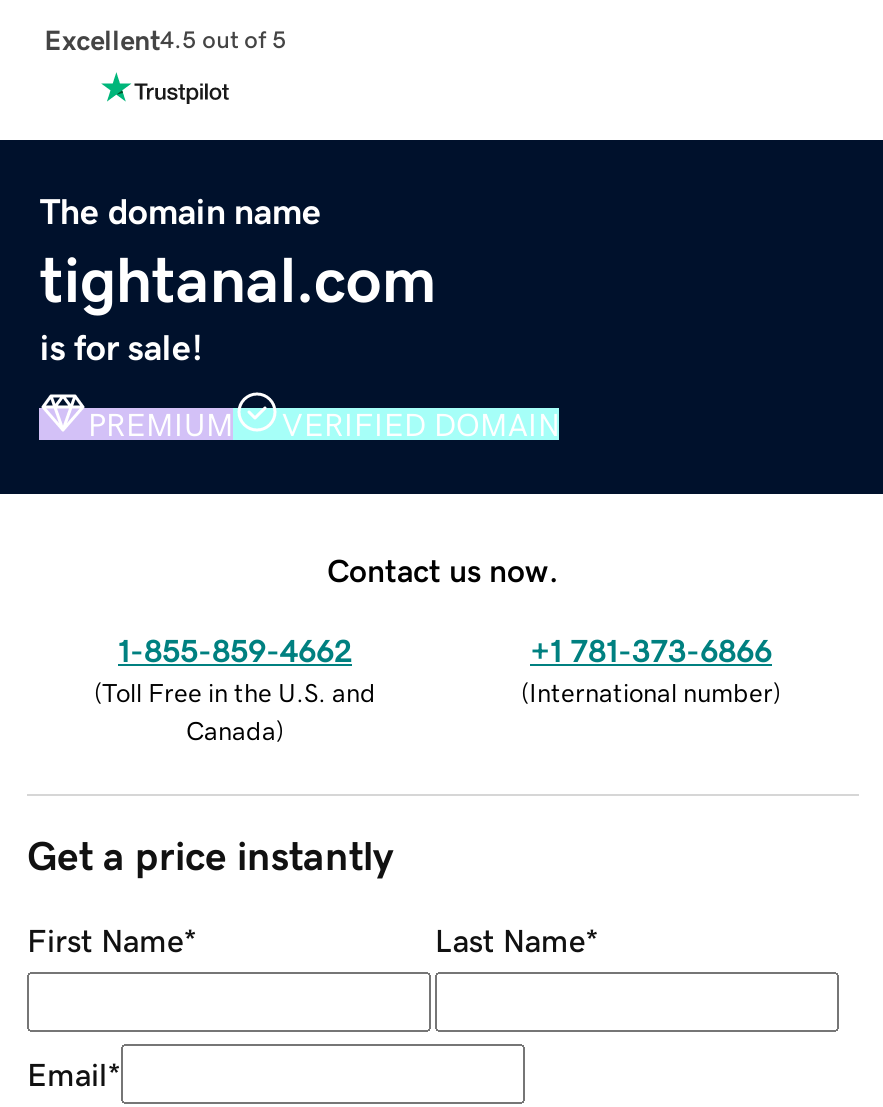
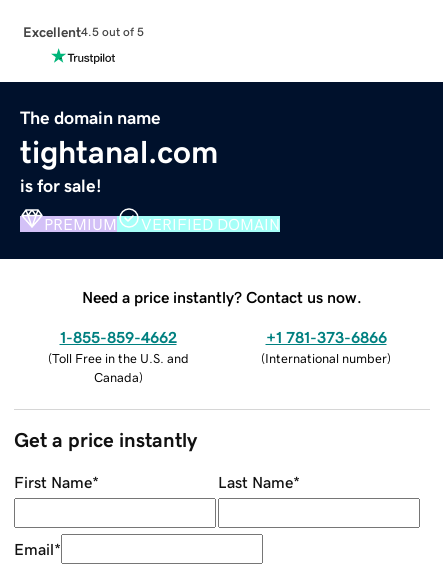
[327,553,559,585] Contact us now. -> [82,289,362,305] Need a price instantly? Contact us now.

